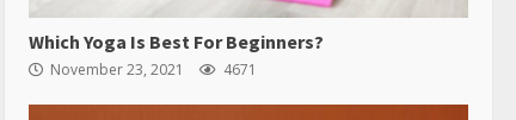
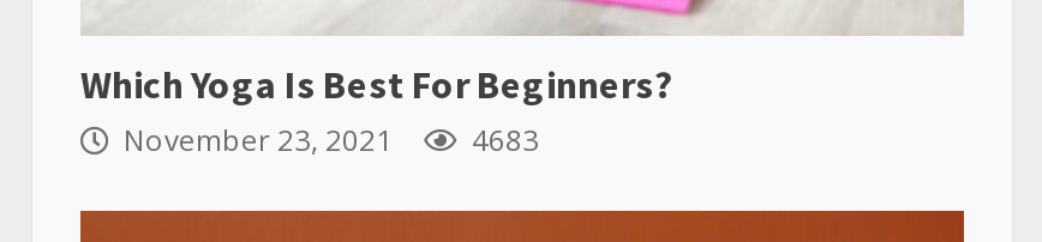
[47,60,257,80] November 23, 2021 4671 -> [116,120,539,161] November 23, 2021 4683

